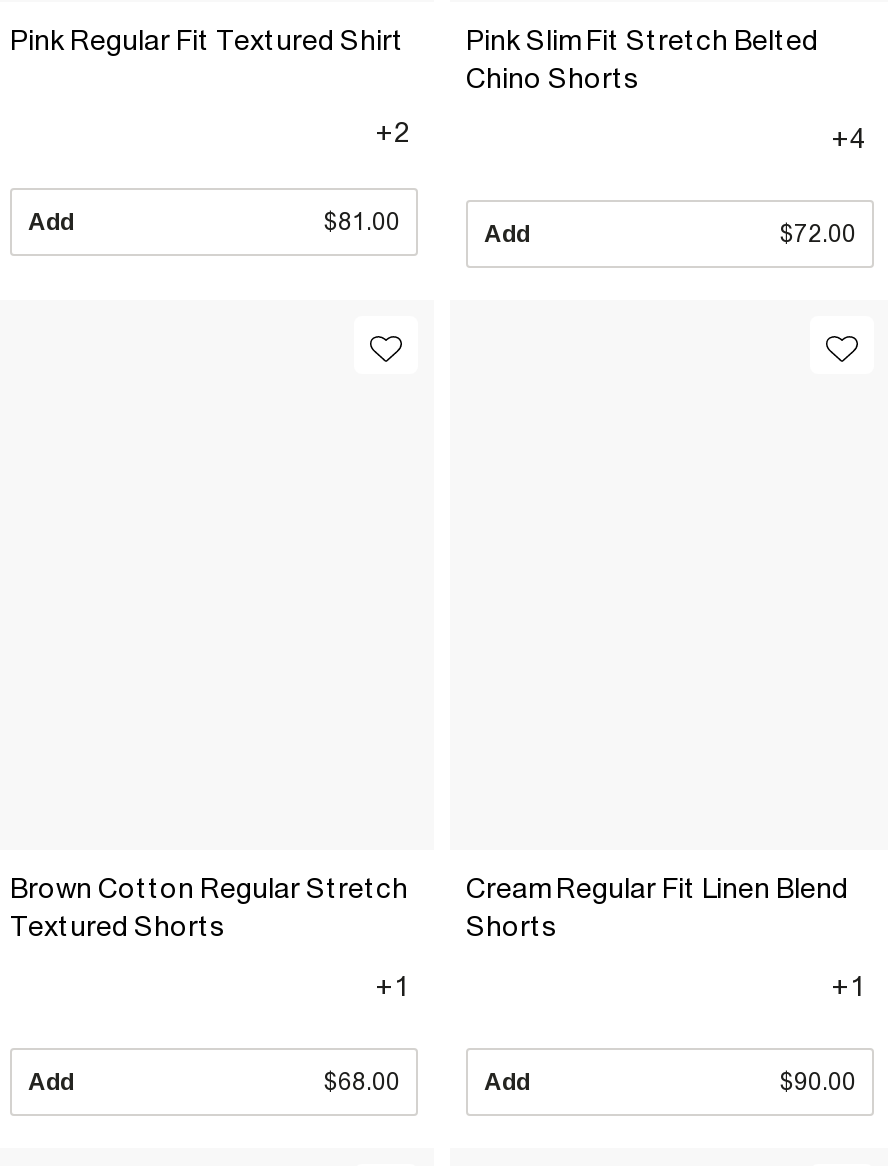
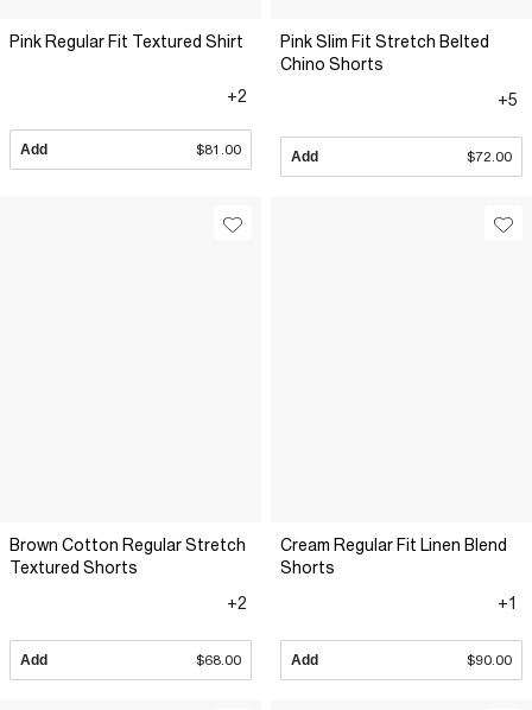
[832,121,866,153] +4 -> [498,90,518,109] +5
[376,970,410,1002] +1 -> [227,593,247,612] +2

